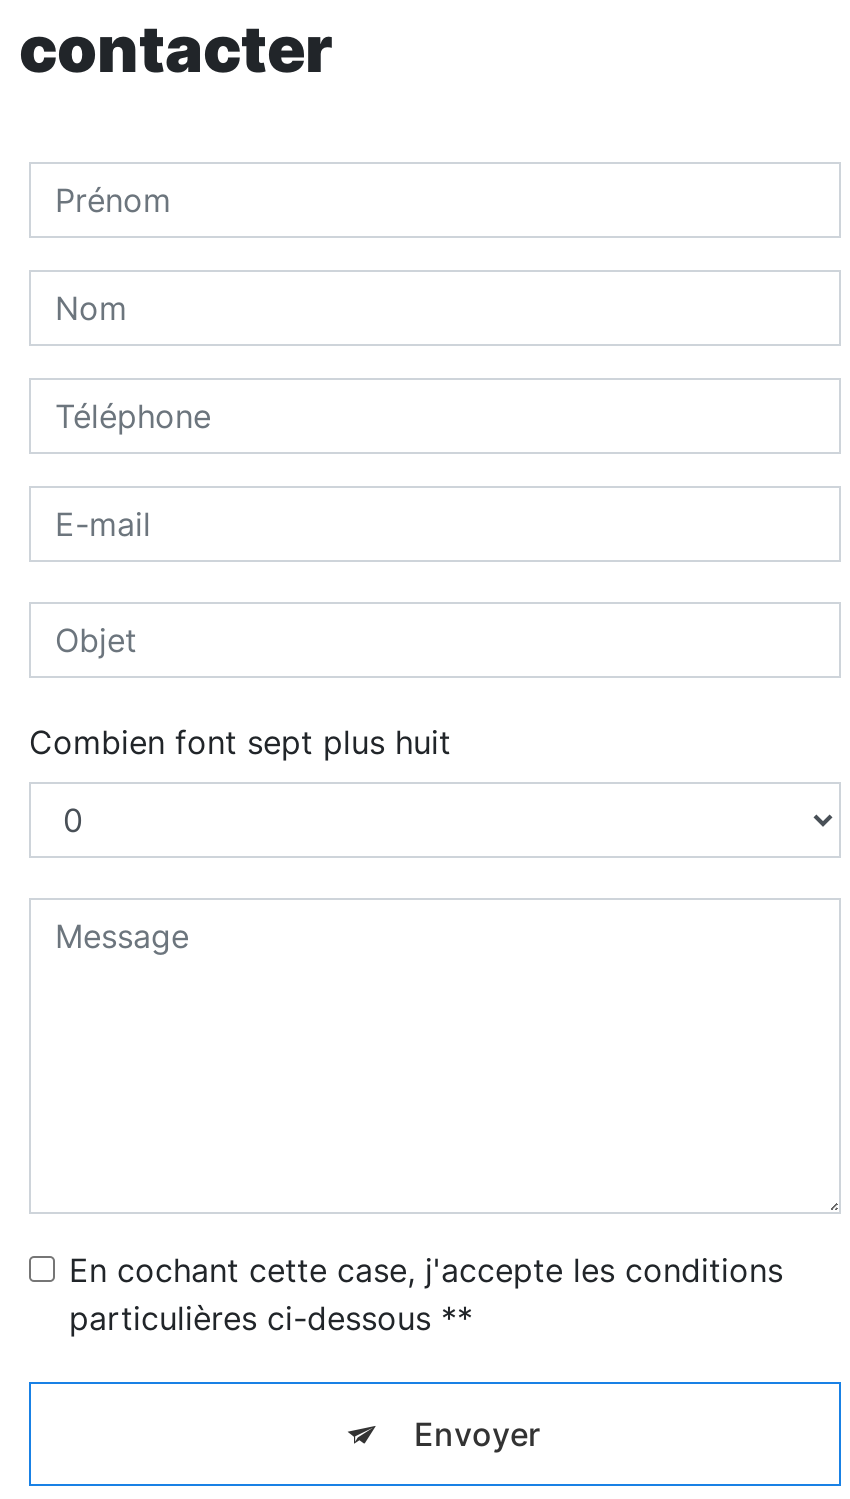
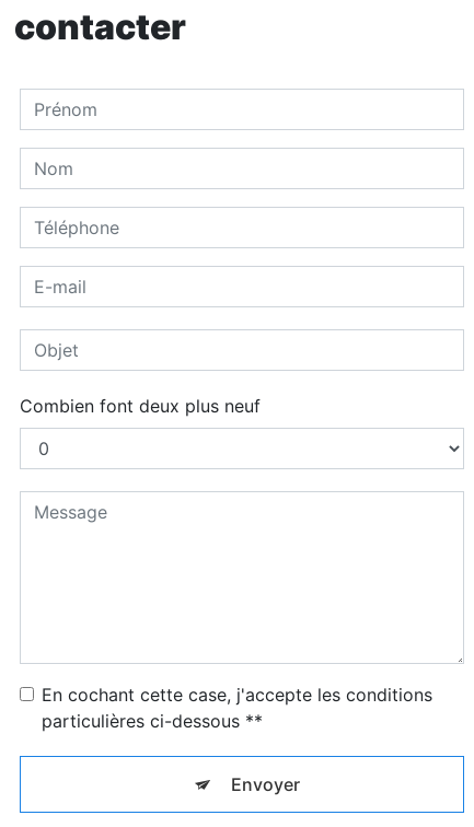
[29,722,451,762] Combien font sept plus huit -> [20,395,261,417] Combien font deux plus neuf

